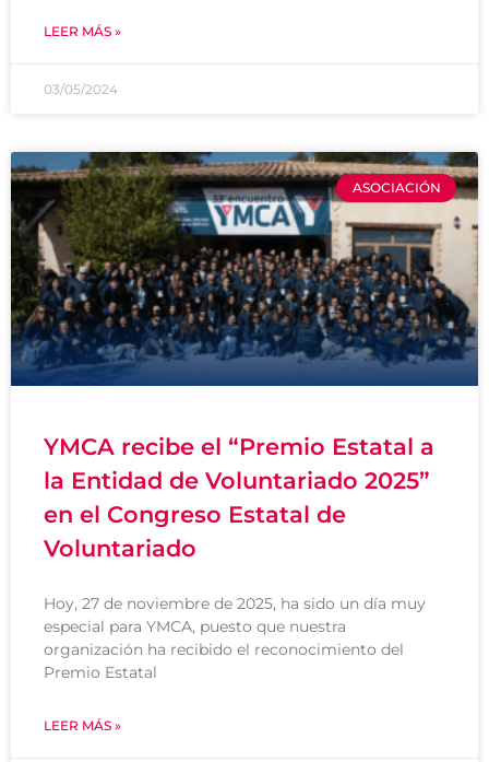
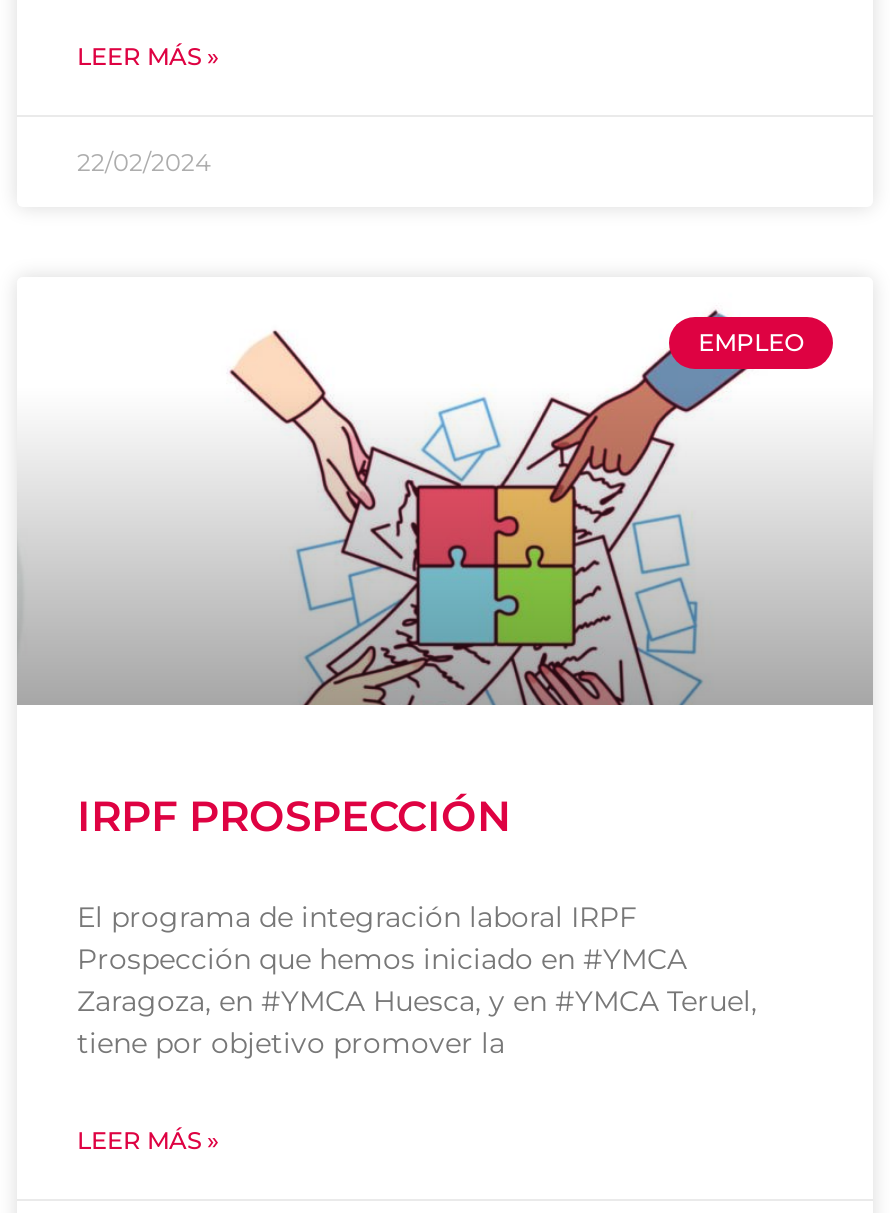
[44,80,118,97] 03/05/2024 -> [77,146,211,176] 22/02/2024
[10,151,479,387] [image] | ASOCIACIÓN -> [17,277,873,703] [image] | EMPLEO
[44,432,434,561] YMCA recibe el “Premio Estatal a | la Entidad de Voluntariado 2025” | en el Congreso Estatal de | Voluntariado -> [77,790,511,840] IRPF PROSPECCIÓN
[44,593,426,682] Hoy, 27 de noviembre de 2025, ha sido un día muy | especial para YMCA, puesto que nuestra | organización ha recibido el reconocimiento del | Premio Estatal -> [77,898,757,1060] El programa de integración laboral IRPF | Prospección que hemos iniciado en #YMCA | Zaragoza, en #YMCA Huesca, y en #YMCA Teruel, | tiene por objetivo promover la

